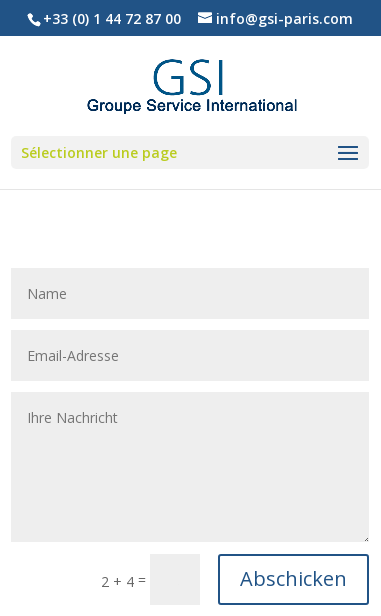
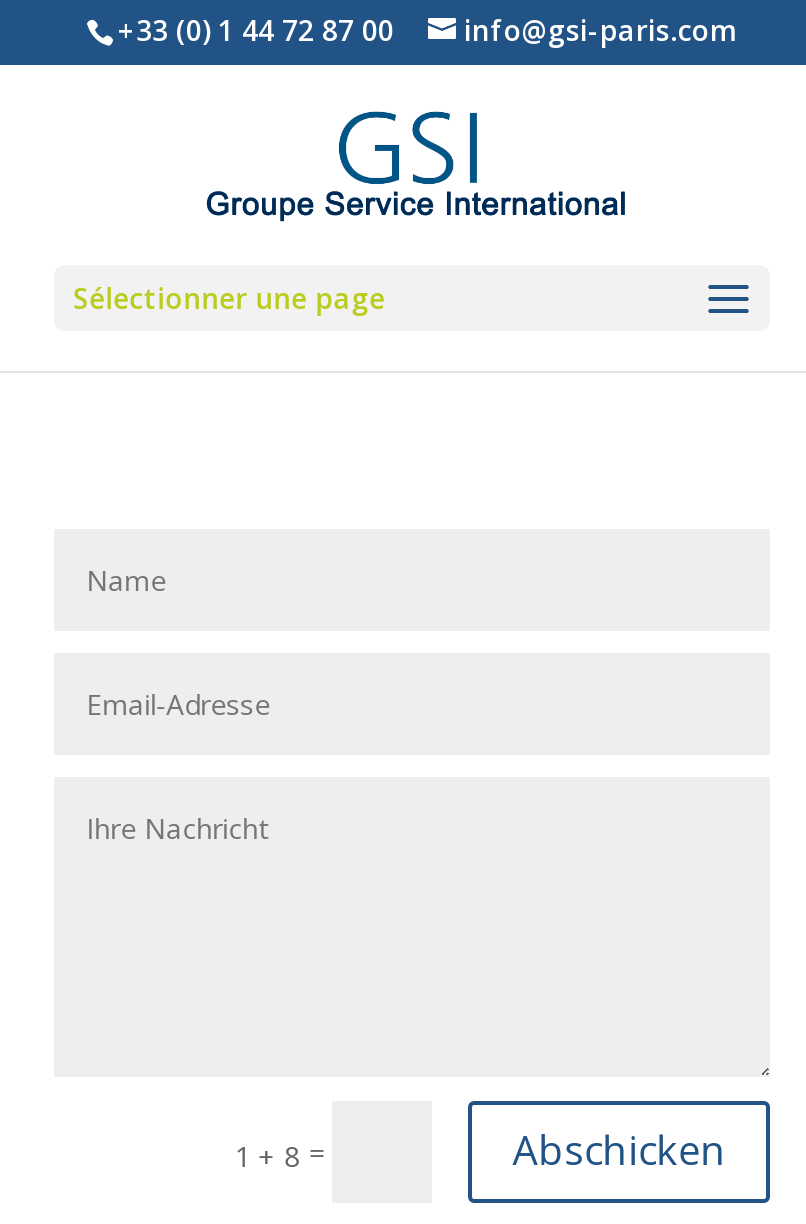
[101,570,150,590] 2 + 4 = -> [234,1132,332,1174] 1 + 8 =

